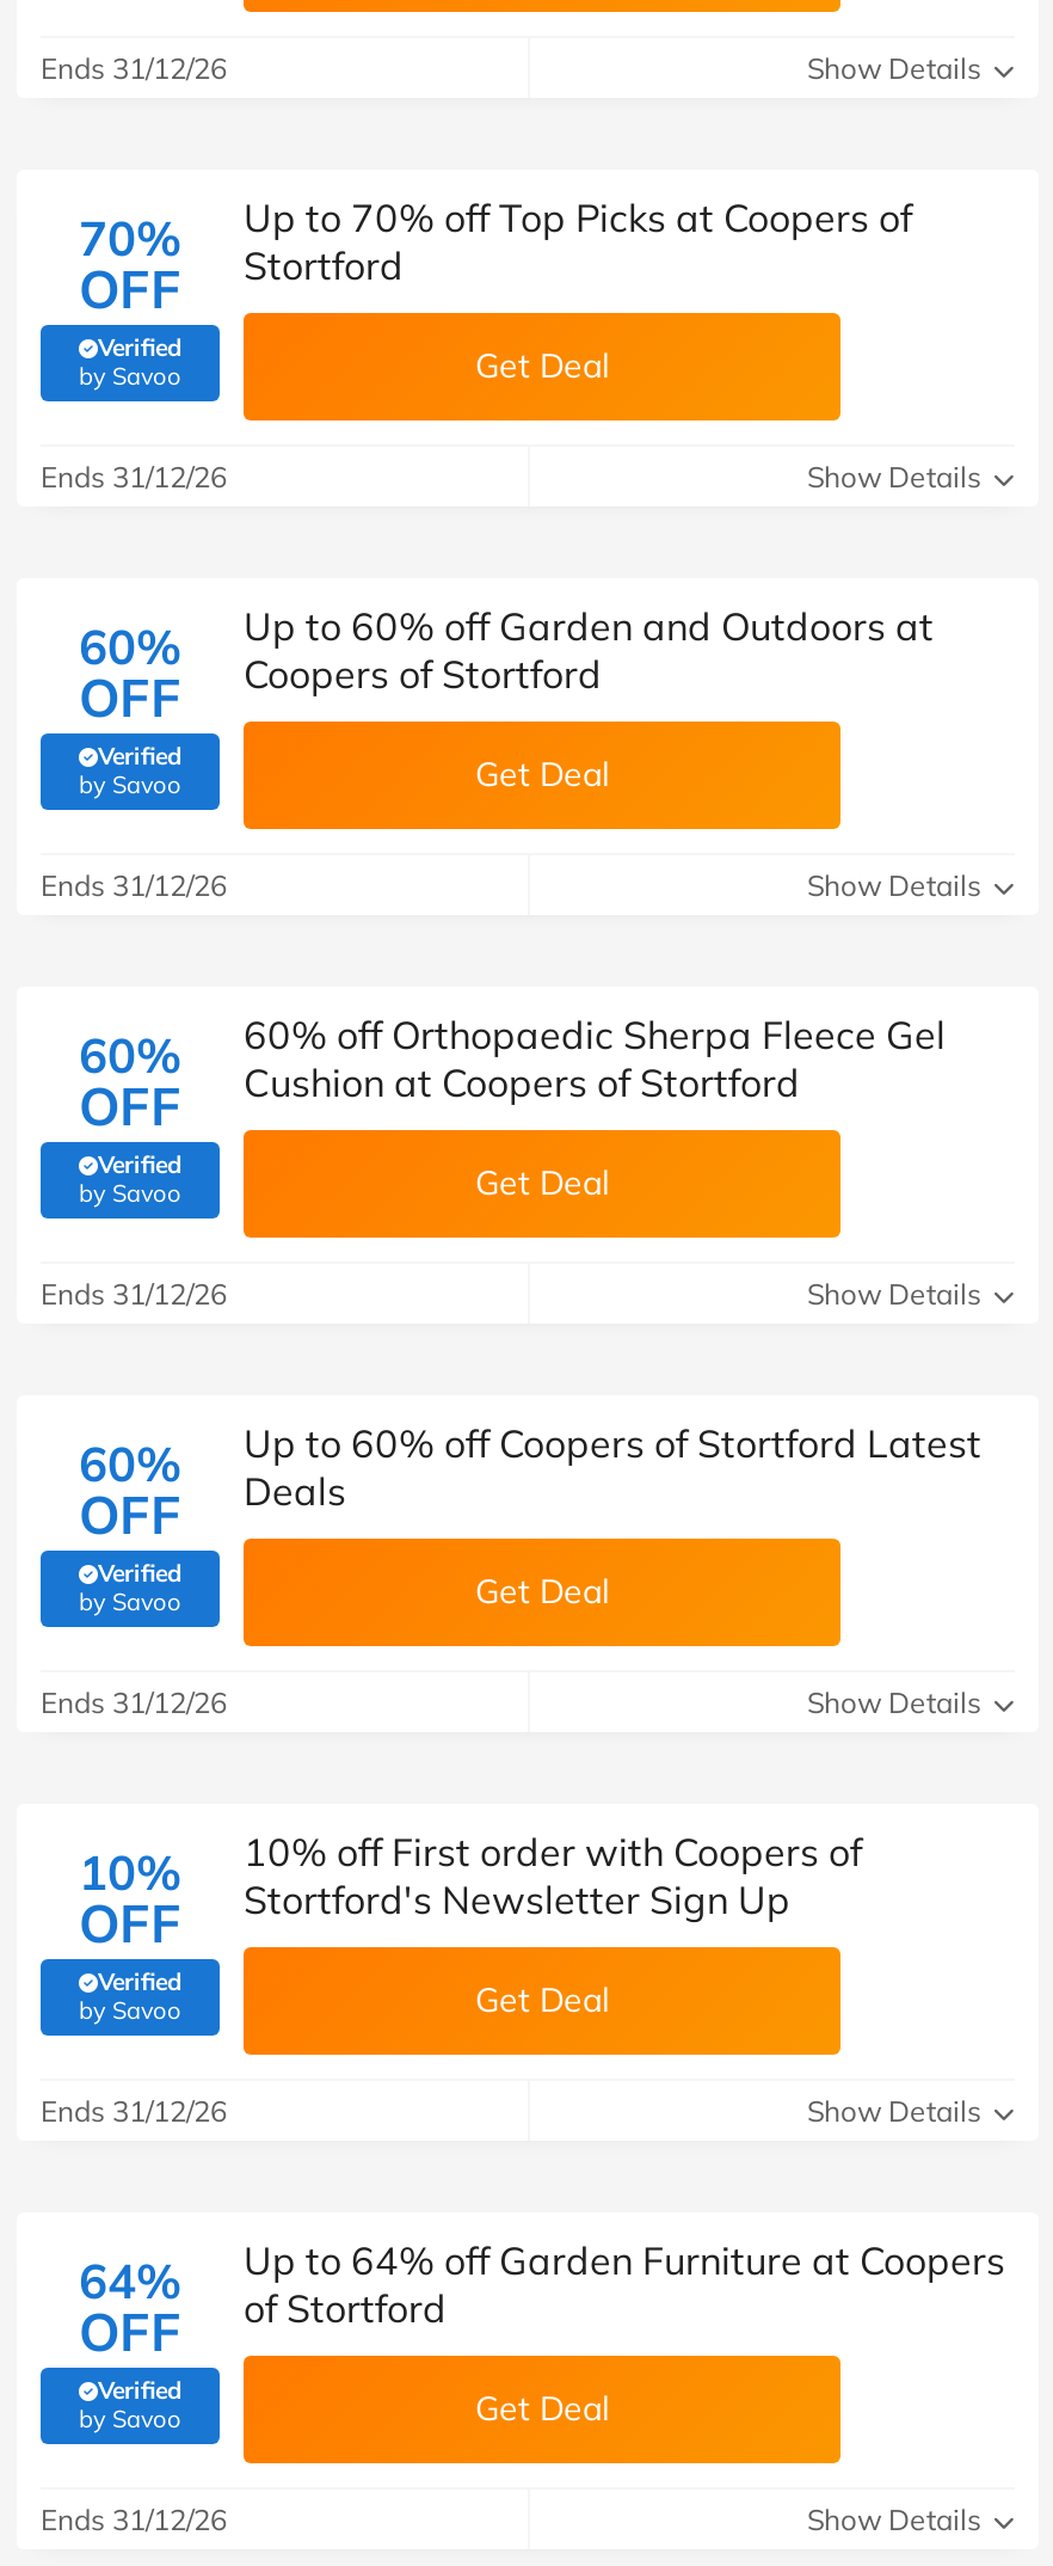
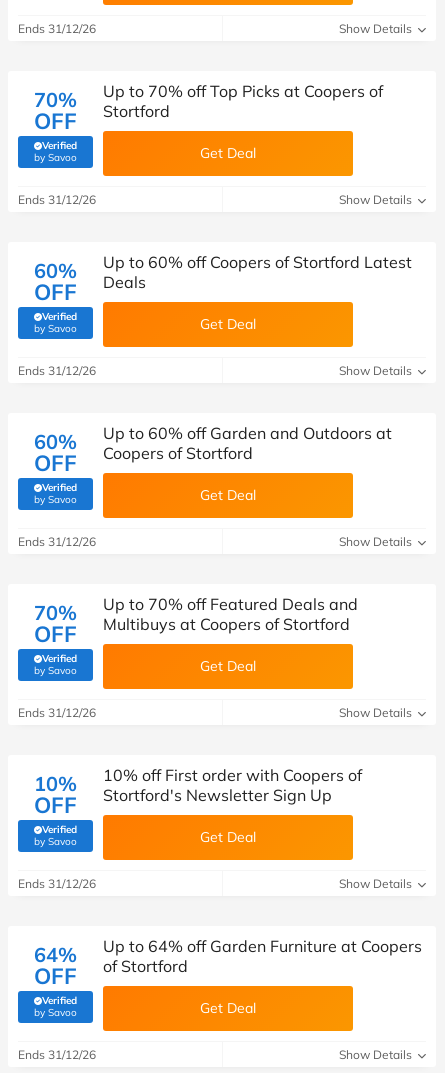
moved [244,602,934,698] -> [103,423,392,463]: Up to 60% off Garden and Outdoors at | Coopers of Stortford
[244,1011,946,1106] 60% off Orthopaedic Sherpa Fleece Gel | Cushion at Coopers of Stortford -> none
none -> [103,594,358,634] Up to 70% off Featured Deals and | Multibuys at Coopers of Stortford
[79,1432,181,1492] 60% -> [34,599,77,624] 70%
moved [244,1419,981,1515] -> [103,252,412,292]: Up to 60% off Coopers of Stortford Latest | Deals

